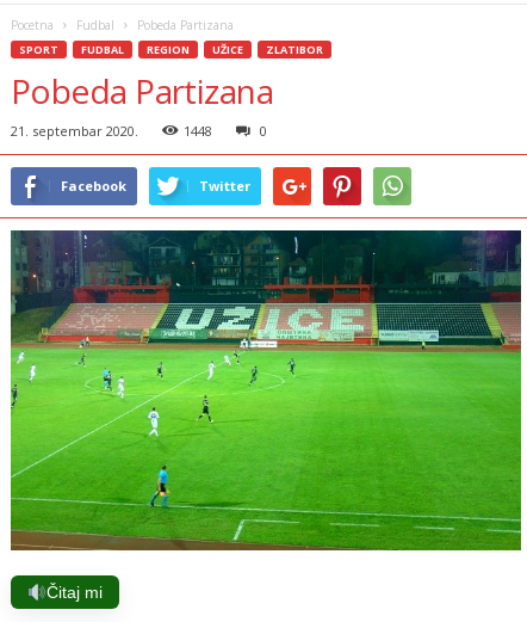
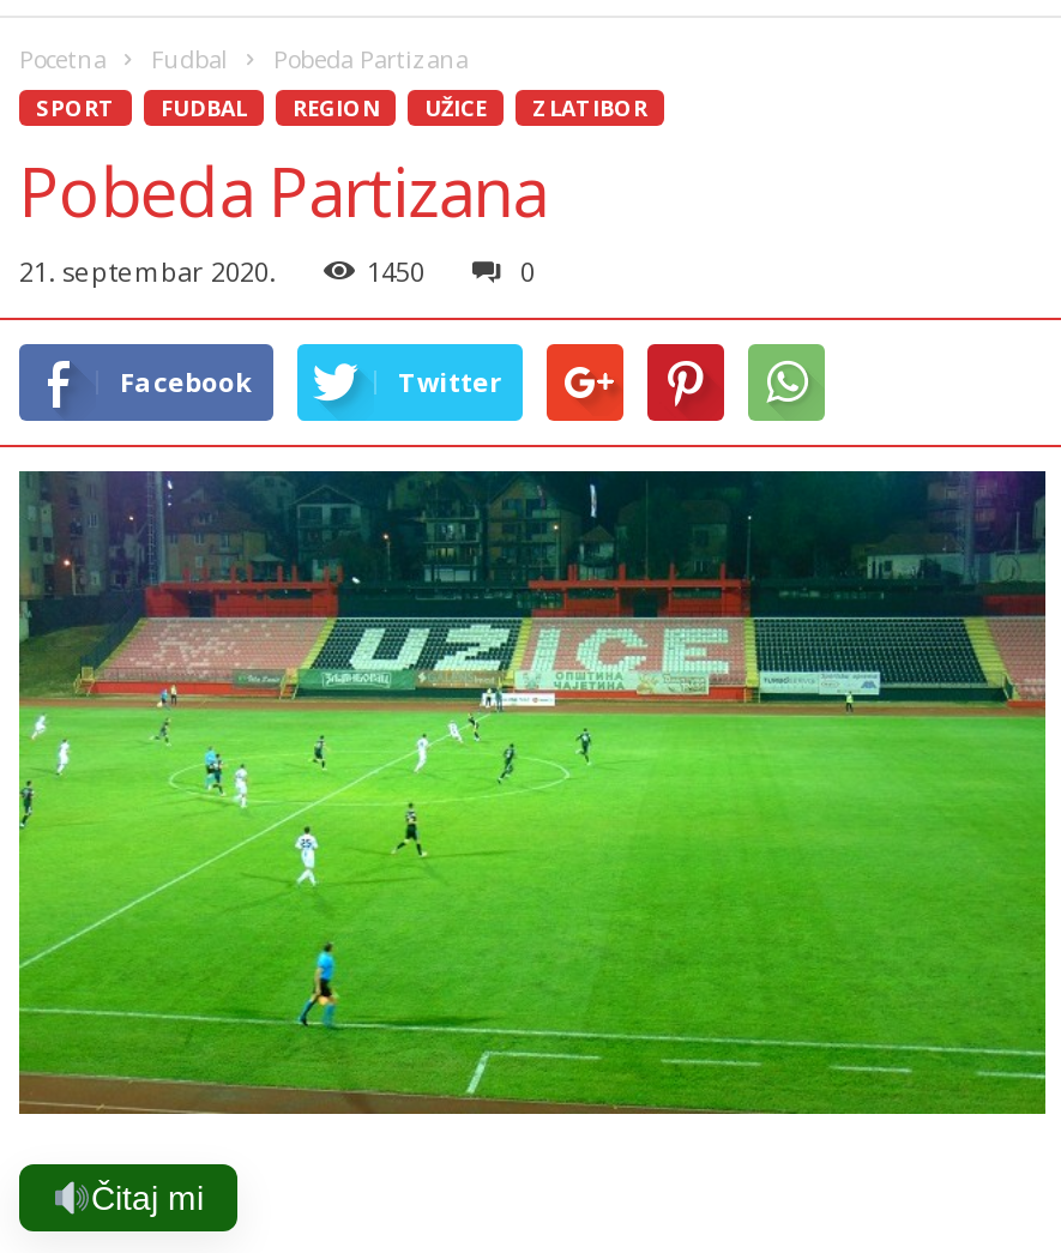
[184,122,212,140] 1448 -> [367,253,424,289] 1450

